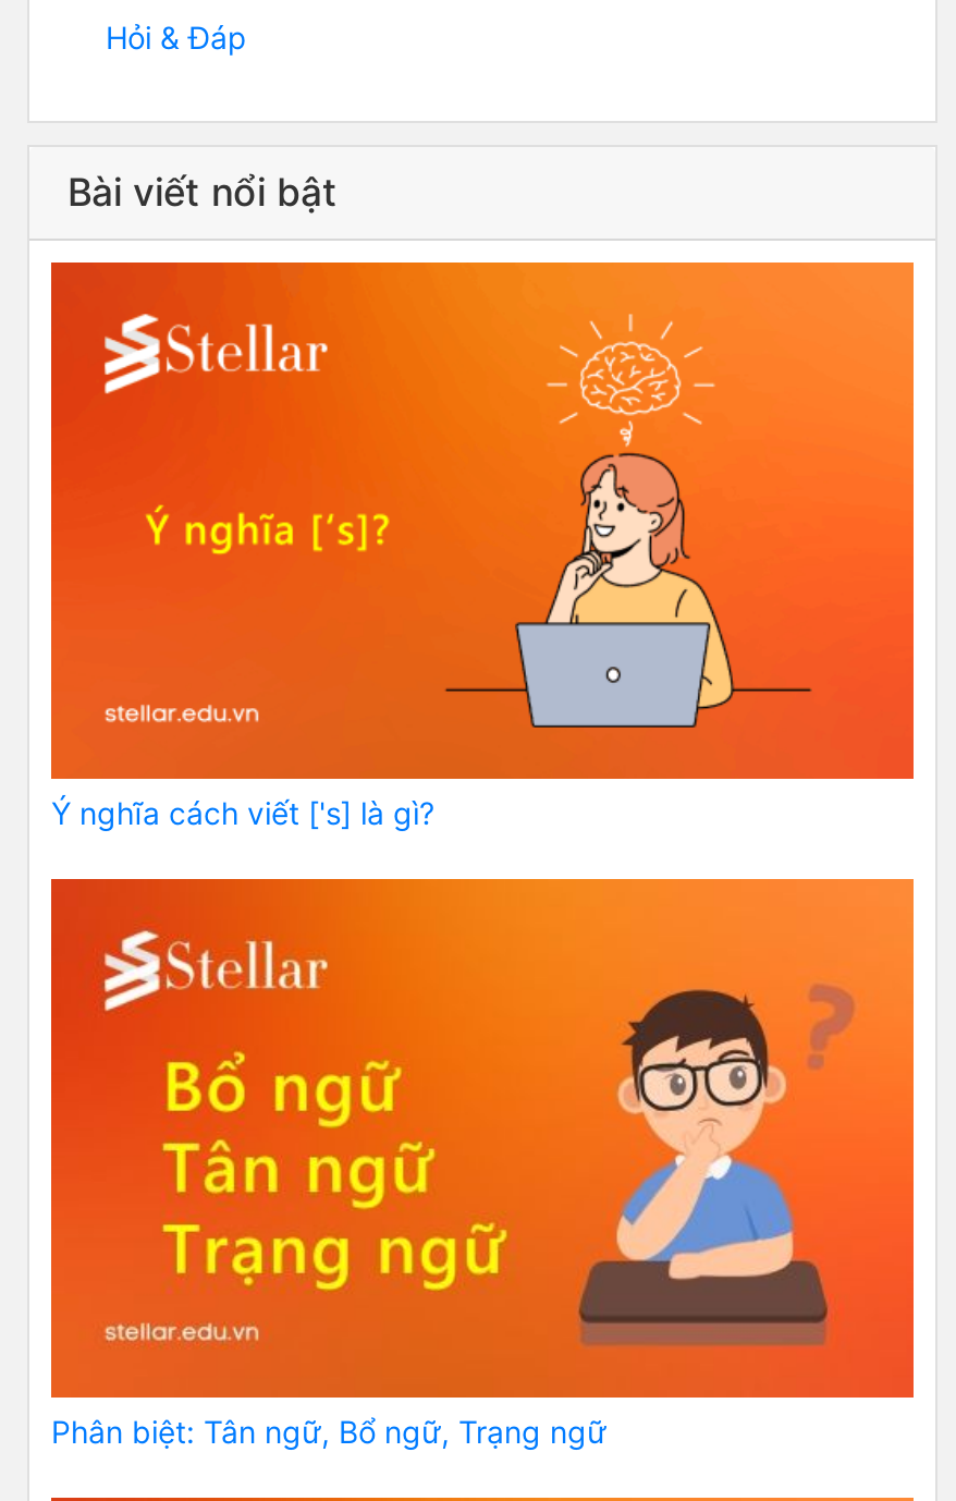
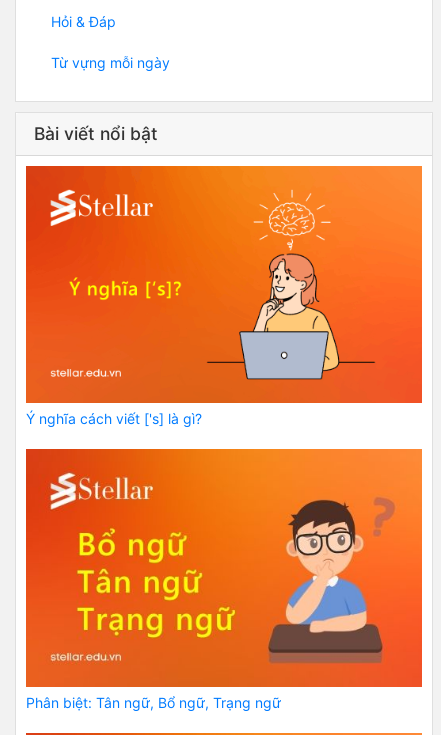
none -> [51,54,170,71] Từ vựng mỗi ngày

